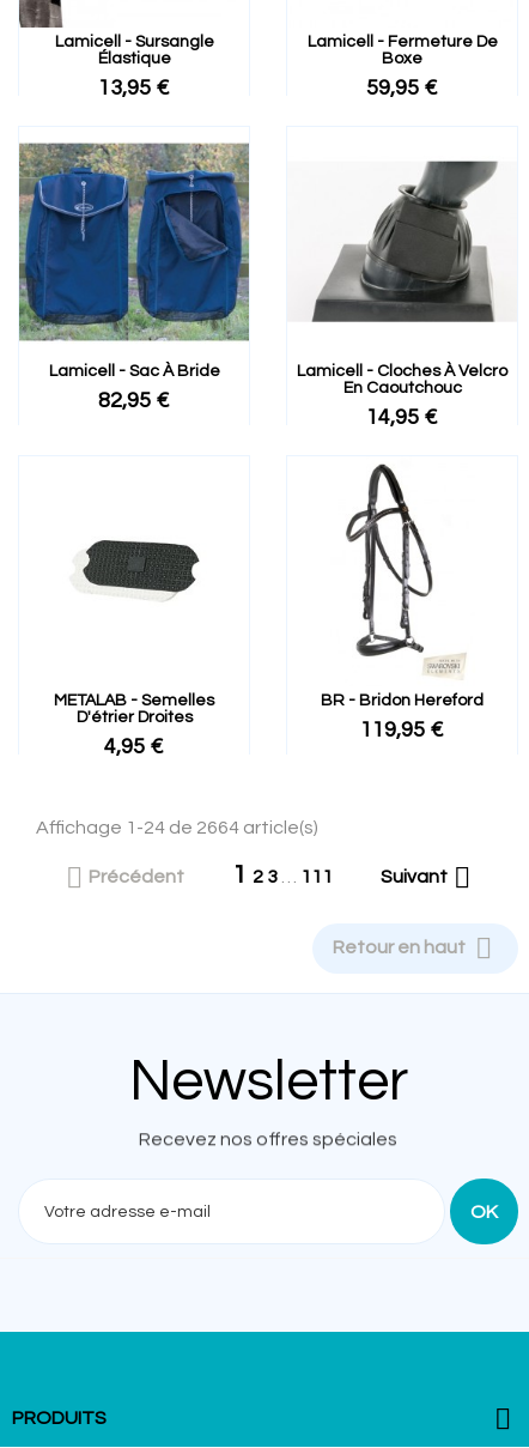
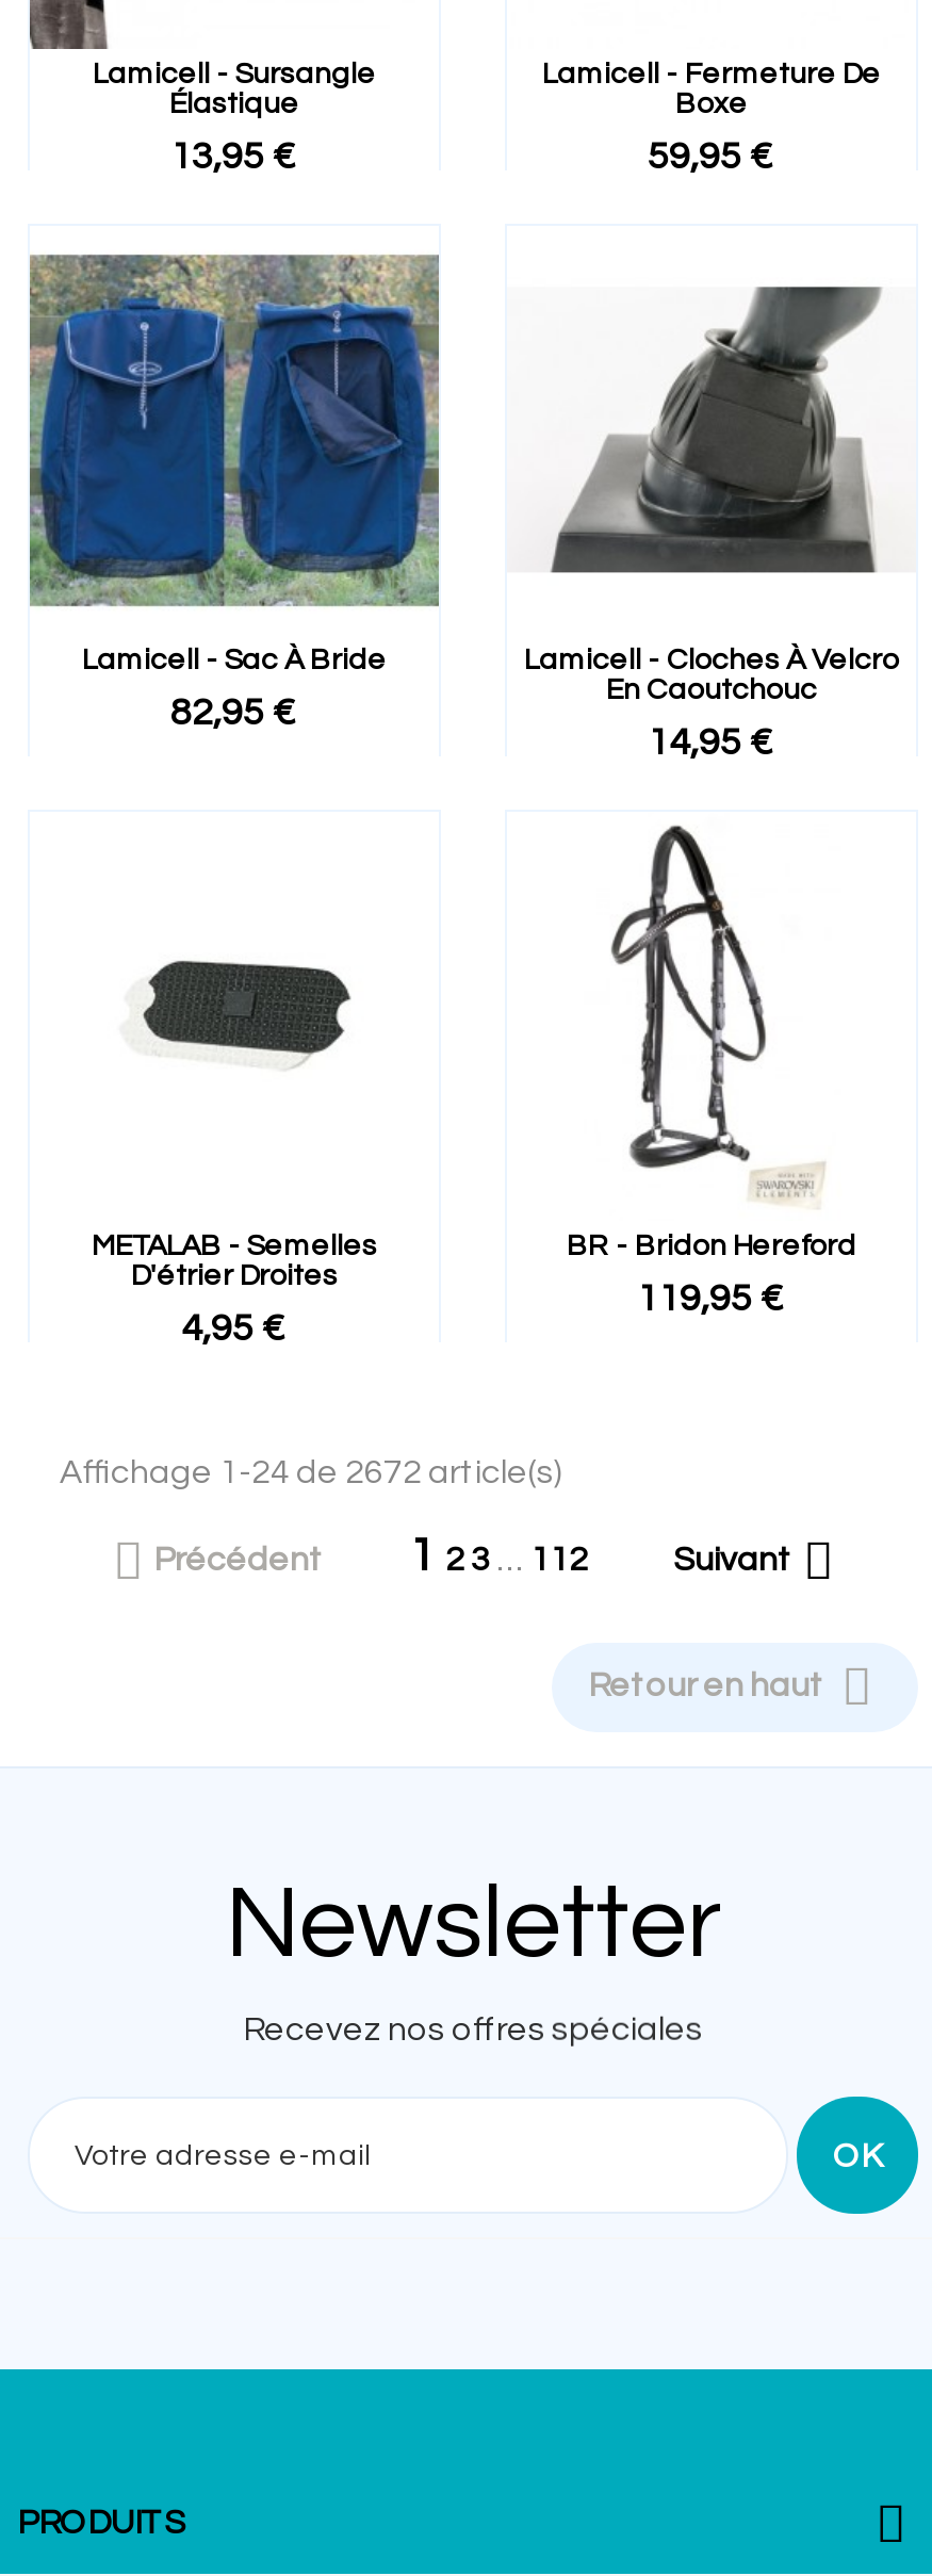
[36,818,318,837] Affichage 1-24 de 2664 article(s) -> [60,1455,562,1489] Affichage 1-24 de 2672 article(s)
[232,861,333,889] 1 23 … 111 -> [409,1532,588,1581] 1 23 … 112

